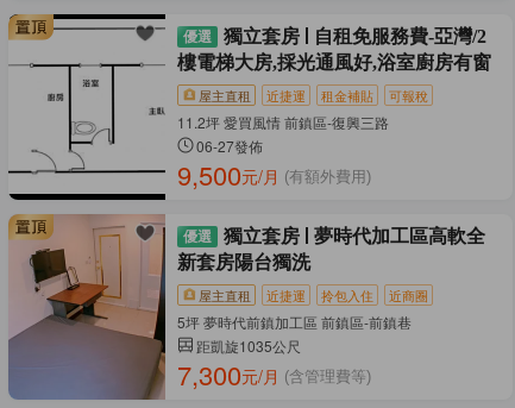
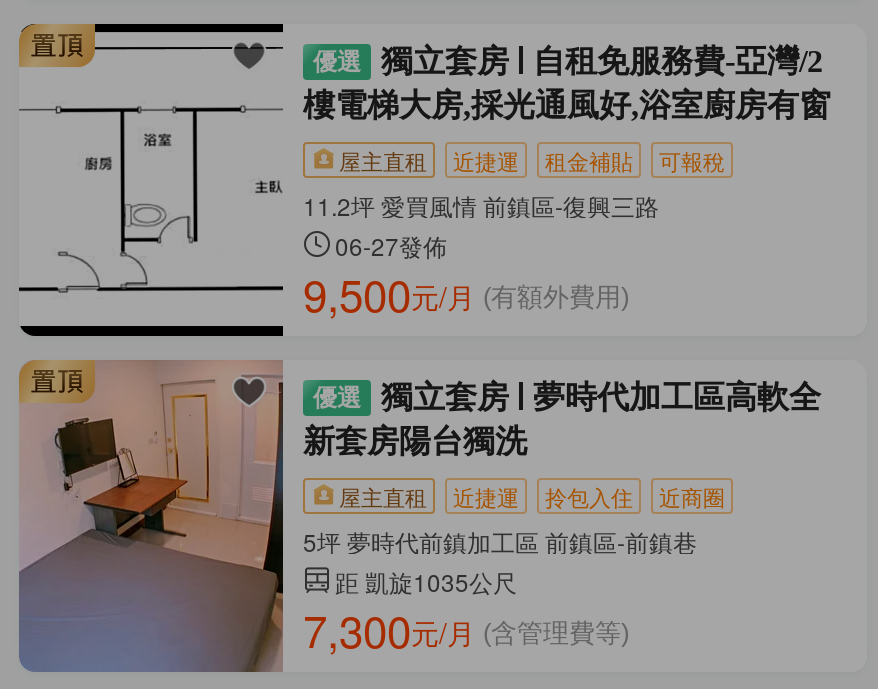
[196,335,301,355] 距凱旋1035公尺 -> [335,563,517,597] 距 凱旋1035公尺

